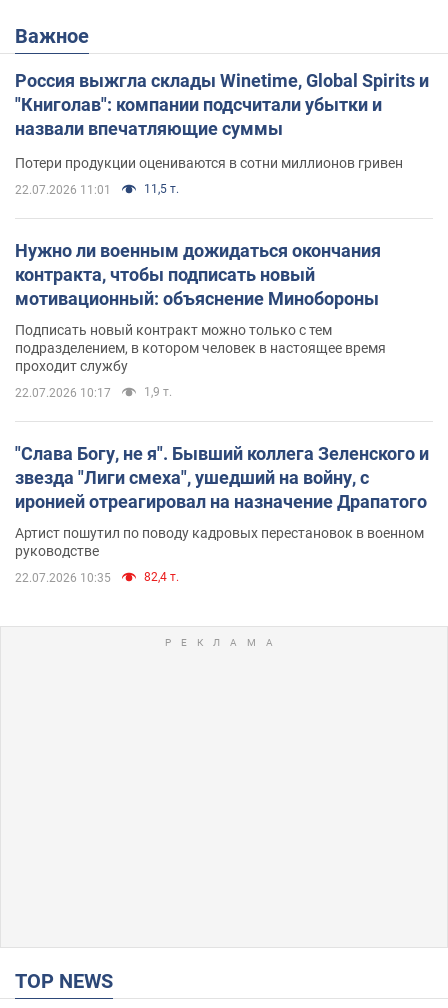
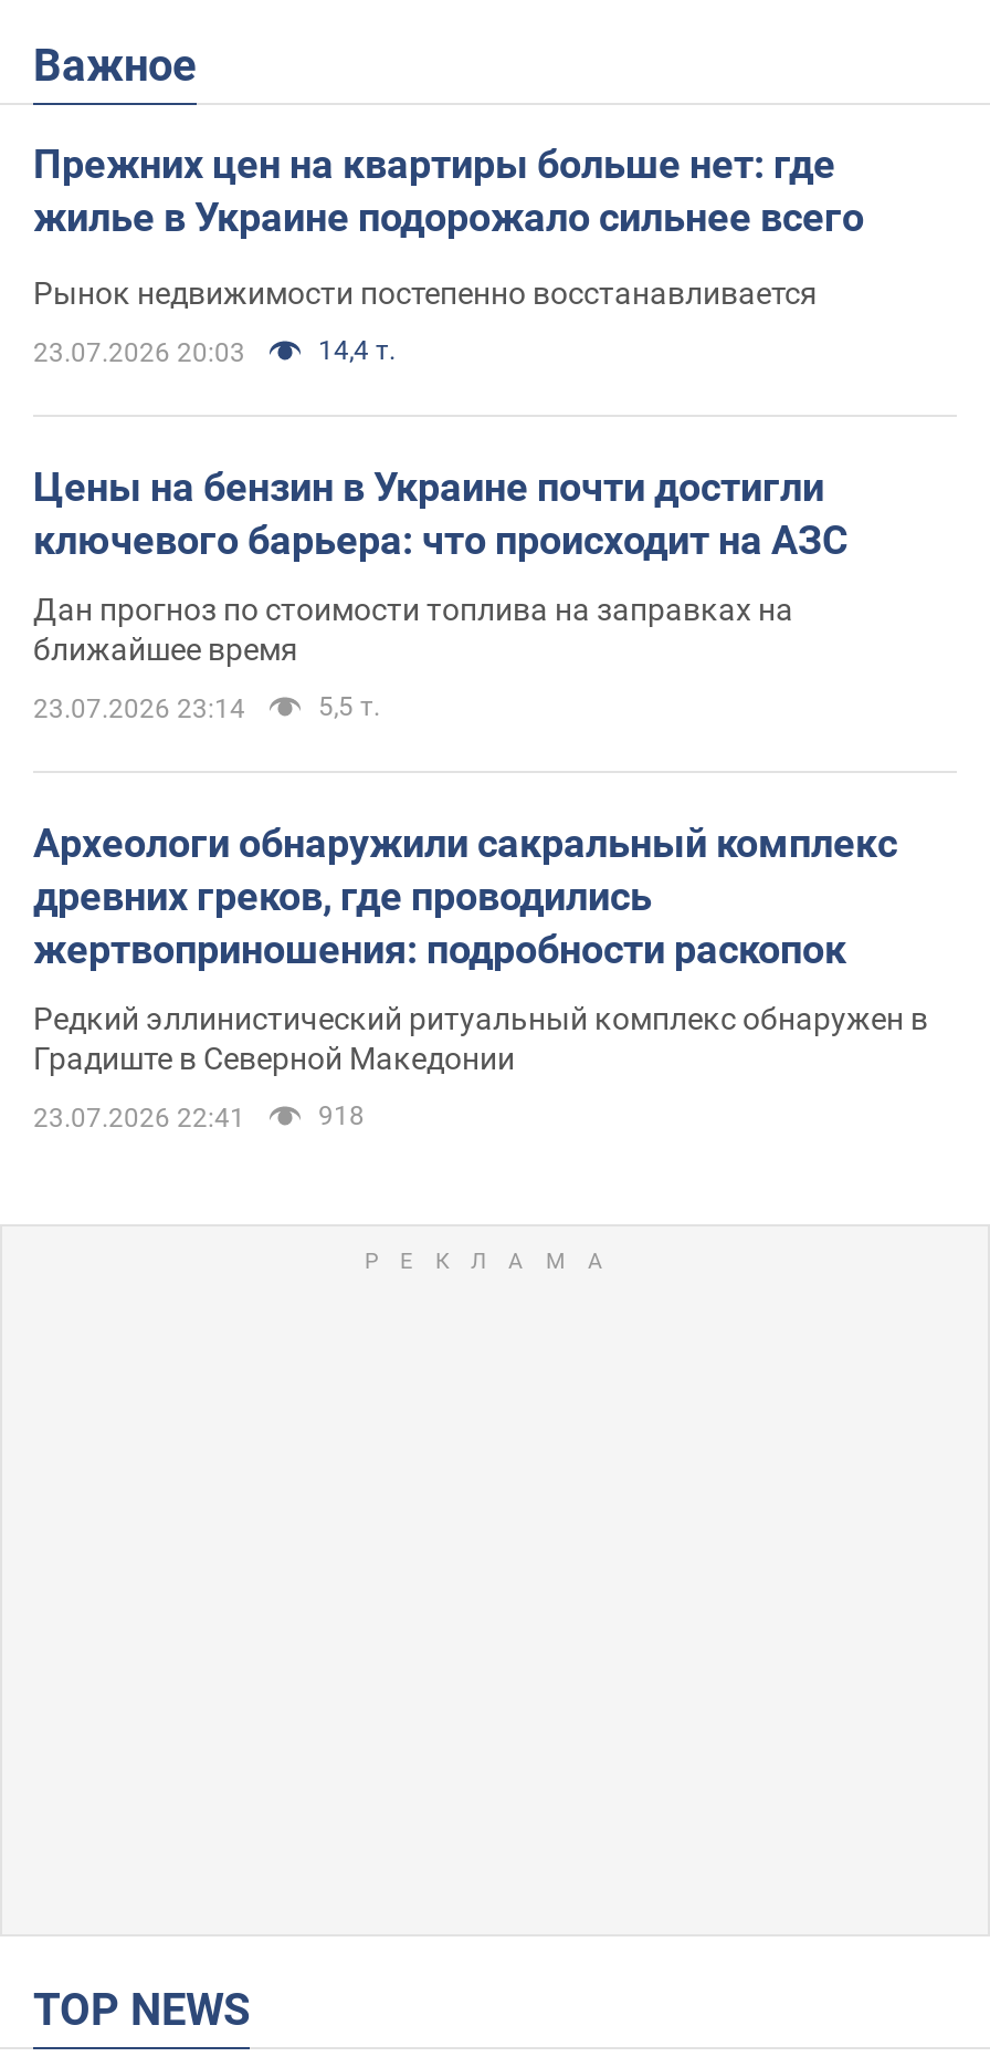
[15,70,429,139] Россия выжгла склады Winetime, Global Spirits и | "Книголав": компании подсчитали убытки и | назвали впечатляющие суммы -> [33,140,864,239] Прежних цен на квартиры больше нет: где | жилье в Украине подорожало сильнее всего
[15,155,403,171] Потери продукции оцениваются в сотни миллионов гривен -> [33,275,818,310] Рынок недвижимости постепенно восстанавливается
[15,182,179,197] 22.07.2026 11:01 | 11,5 т. -> [33,334,396,368] 23.07.2026 20:03 | 14,4 т.
[15,240,381,309] Нужно ли военным дожидаться окончания | контракта, чтобы подписать новый | мотивационный: объяснение Минобороны -> [33,463,849,562] Цены на бензин в Украине почти достигли | ключевого барьера: что происходит на АЗС
[15,322,386,374] Подписать новый контракт можно только с тем | подразделением, в котором человек в настоящее время | проходит службу -> [33,591,793,666] Дан прогноз по стоимости топлива на заправках на | ближайшее время
[15,385,172,400] 22.07.2026 10:17 | 1,9 т. -> [33,691,380,724] 23.07.2026 23:14 | 5,5 т.
[15,443,429,512] "Слава Богу, не я". Бывший коллега Зеленского и | звезда "Лиги смеха", ушедший на войну, с | иронией отреагировал на назначение Драпатого -> [33,819,897,971] Археологи обнаружили сакральный комплекс | древних греков, где проводились | жертвоприношения: подробности раскопок
[15,525,424,559] Артист пошутил по поводу кадровых перестановок в военном | руководстве -> [33,1000,928,1075] Редкий эллинистический ритуальный комплекс обнаружен в | Градиште в Северной Македонии
[15,570,179,585] 22.07.2026 10:35 | 82,4 т. -> [33,1100,365,1133] 23.07.2026 22:41 | 918

